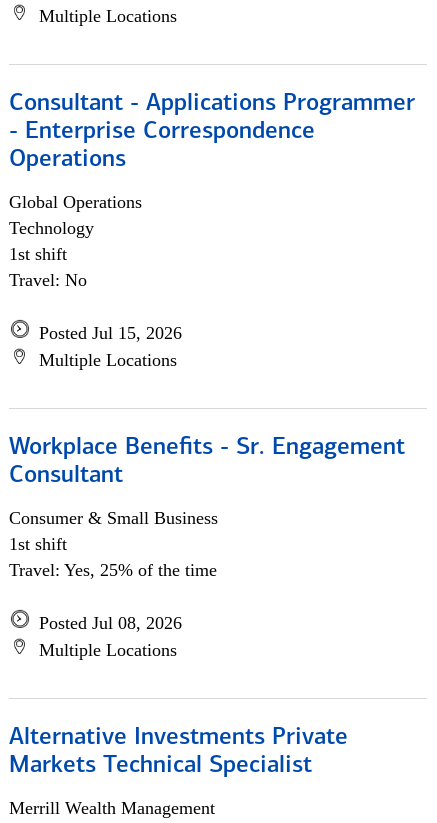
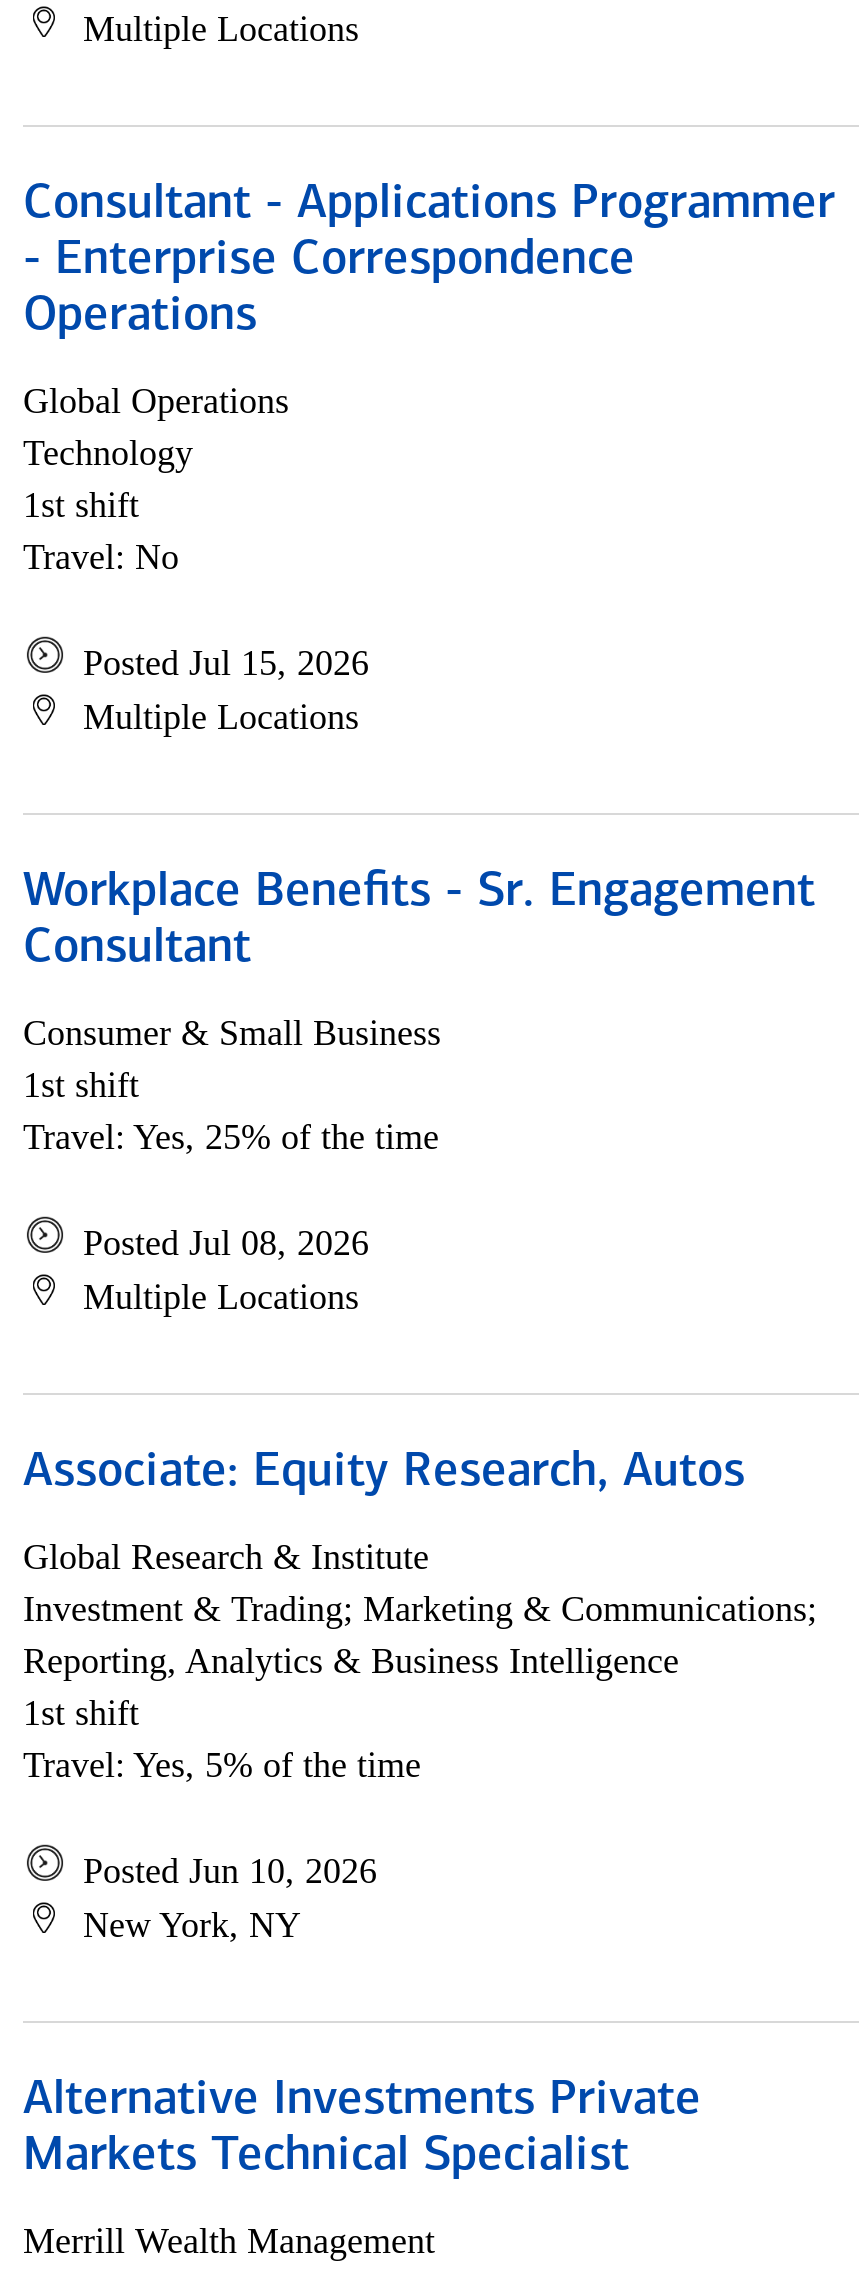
none -> [23,1449,817,1945] Associate: Equity Research, Autos | Global Research & Institute | Investment & Trading; Marketing & Communications; | Reporting, Analytics & Business Intelligence | 1st shift | Travel: Yes, 5% of the time | Posted Jun 10, 2026 | New York, NY

